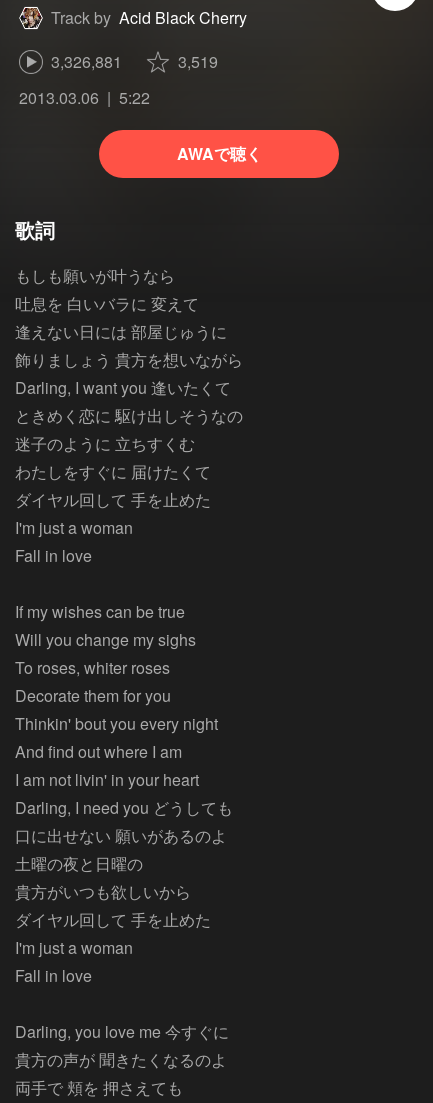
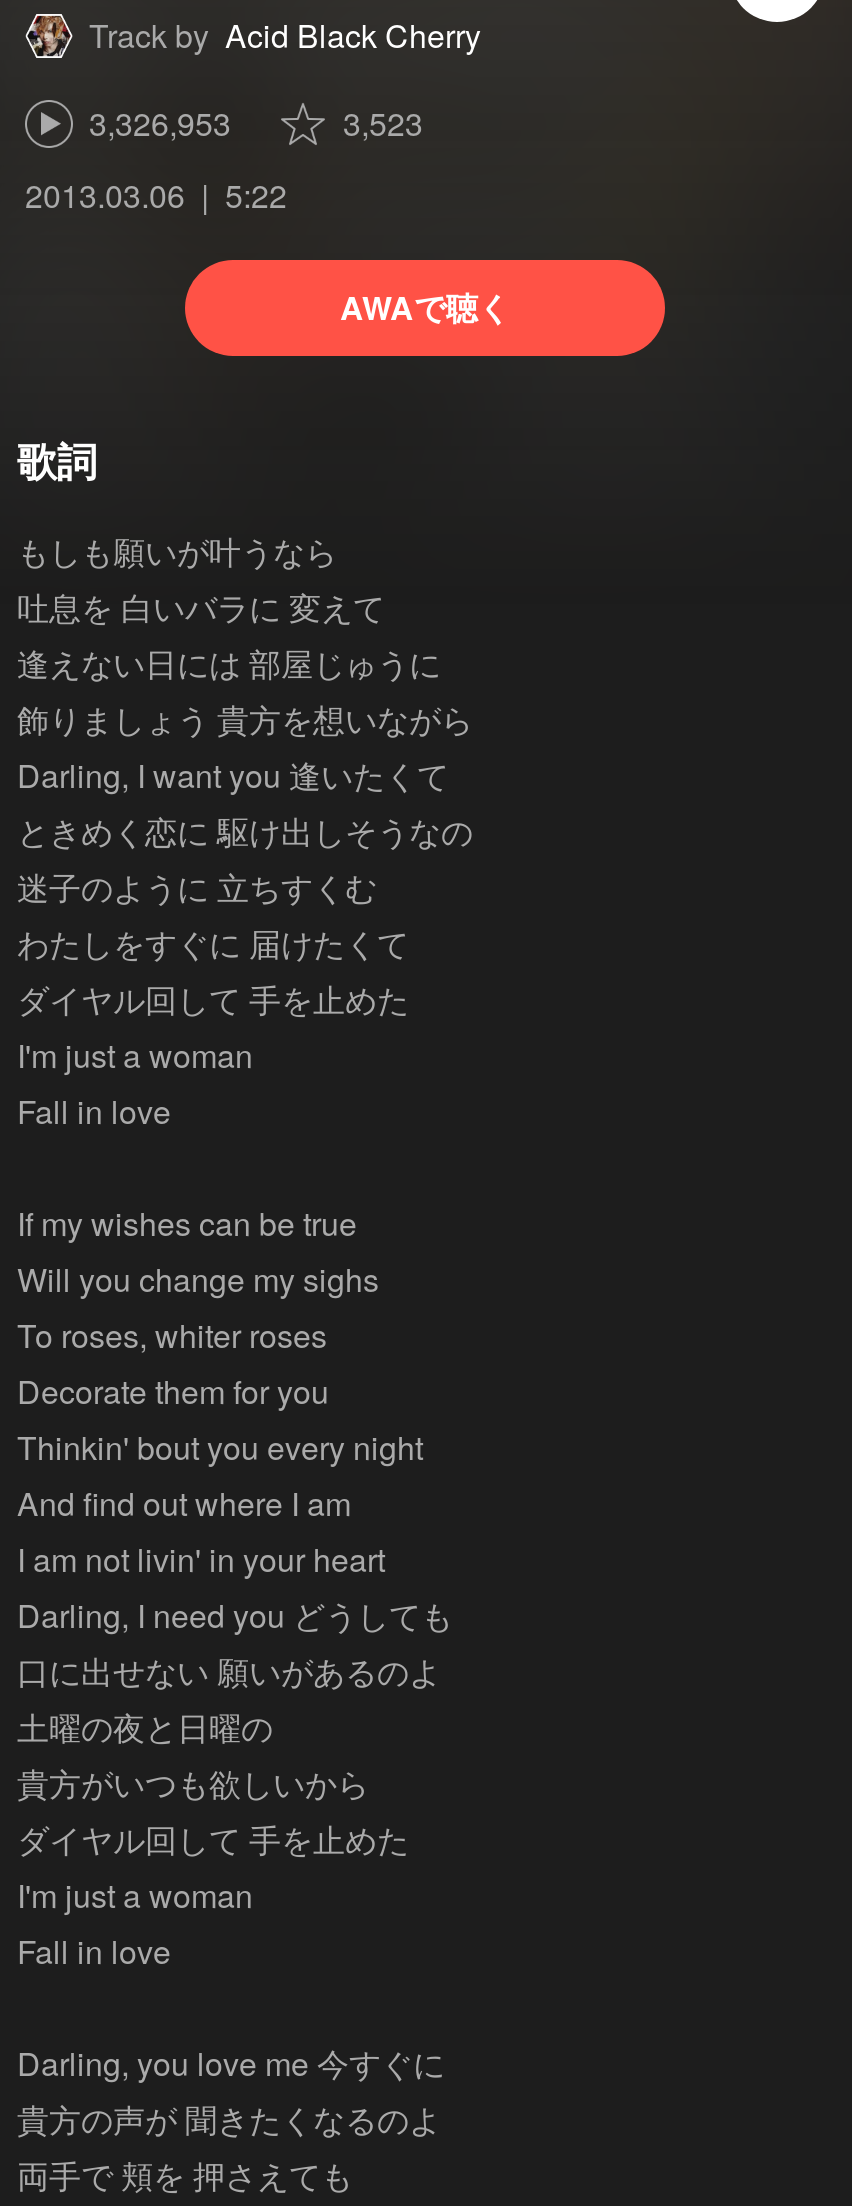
[51,50,122,73] 3,326,881 -> [89,100,231,146] 3,326,953
[178,50,218,73] 3,519 -> [343,100,423,146] 3,523

